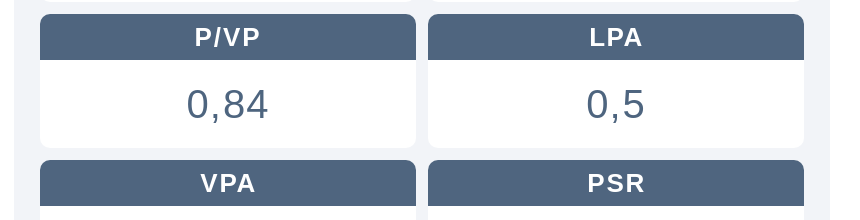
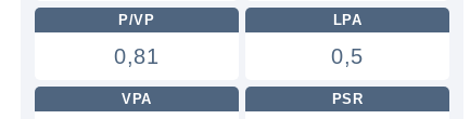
[187,82,269,126] 0,84 -> [114,44,159,68] 0,81

